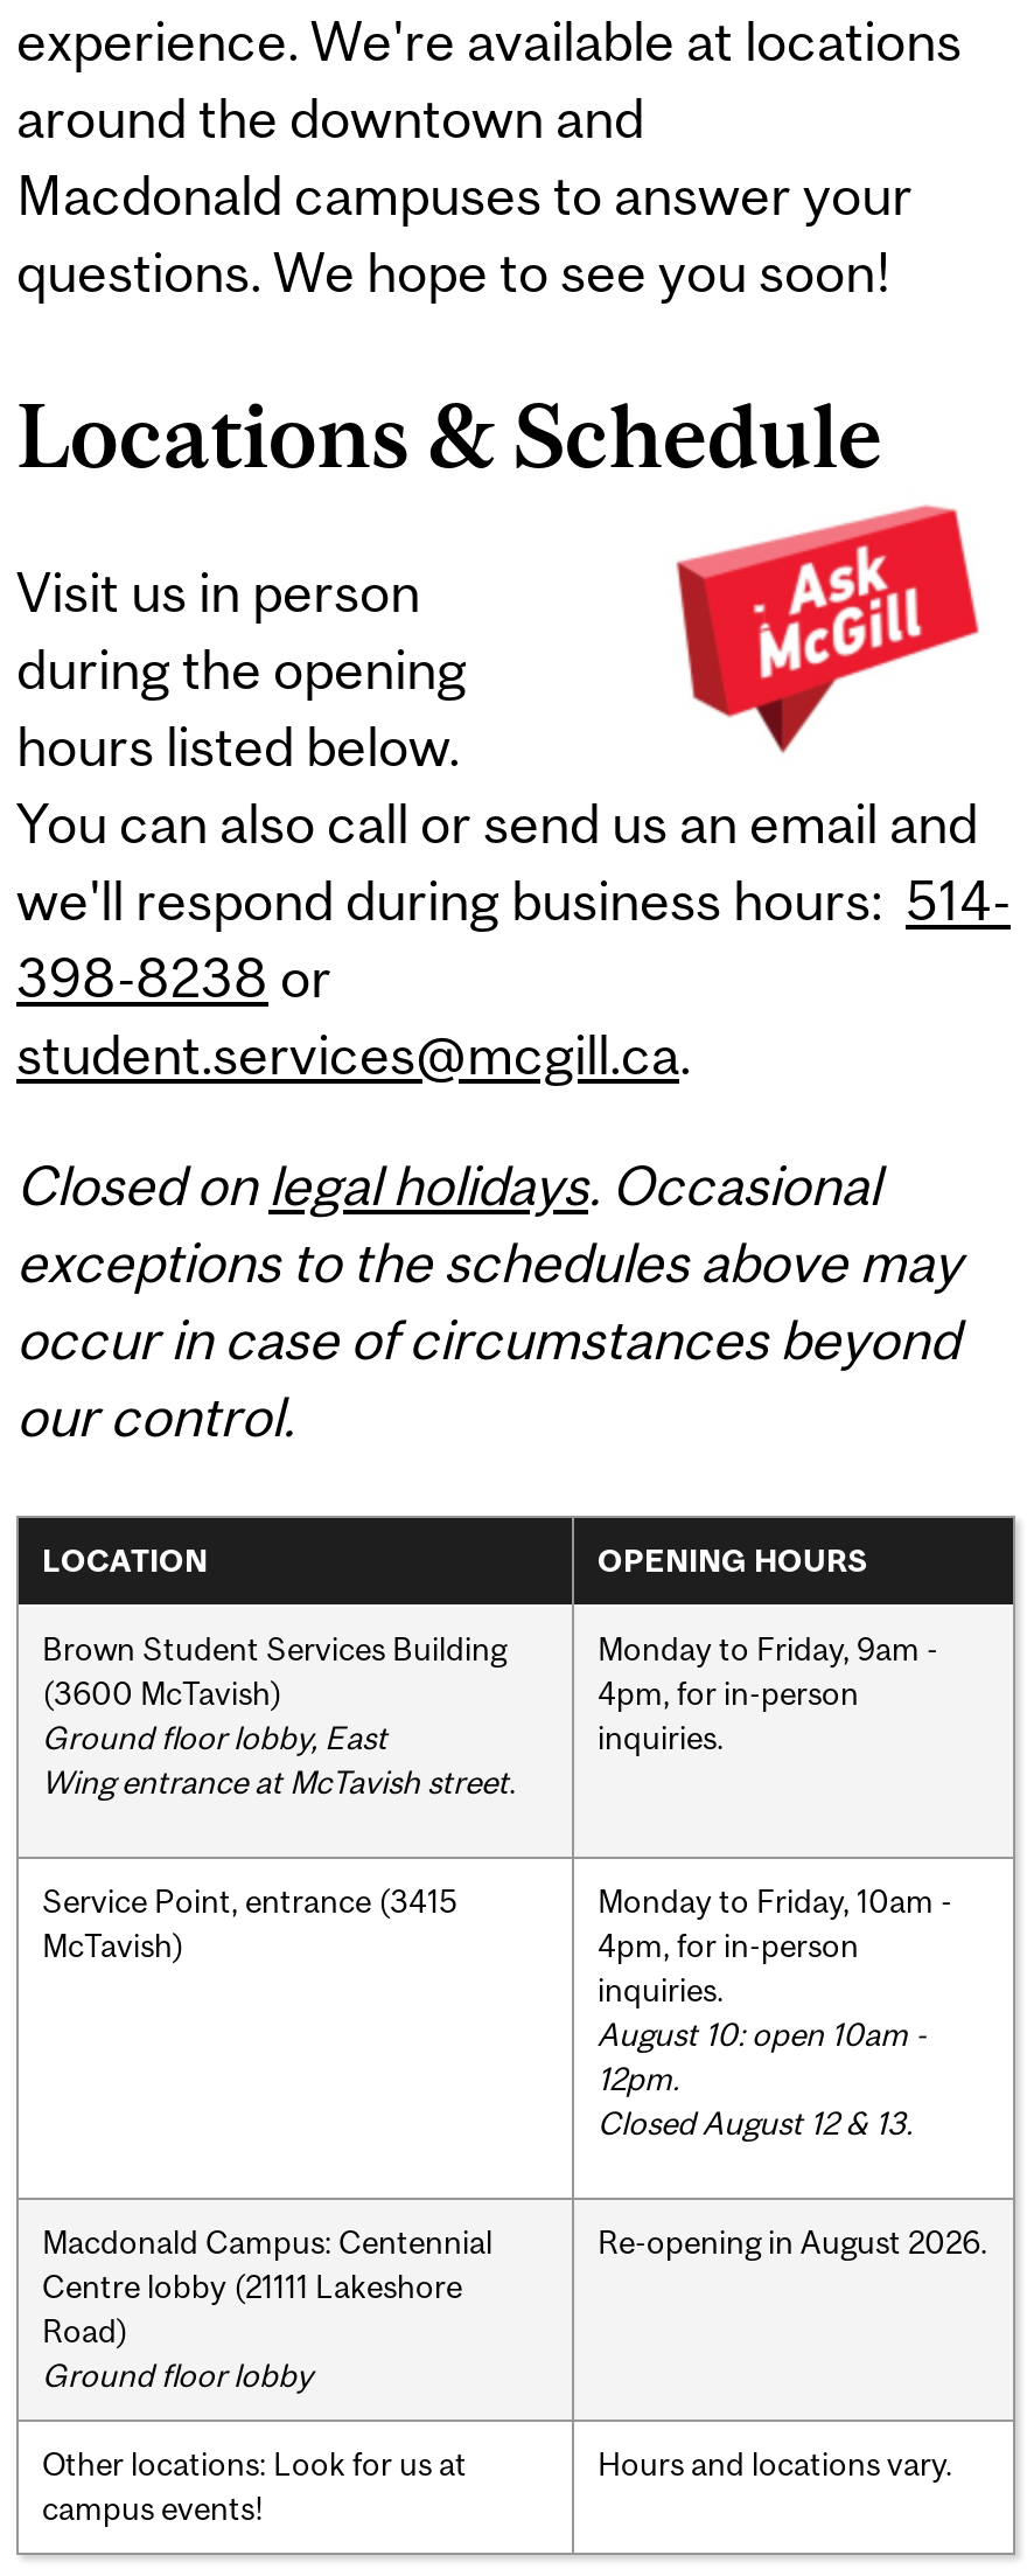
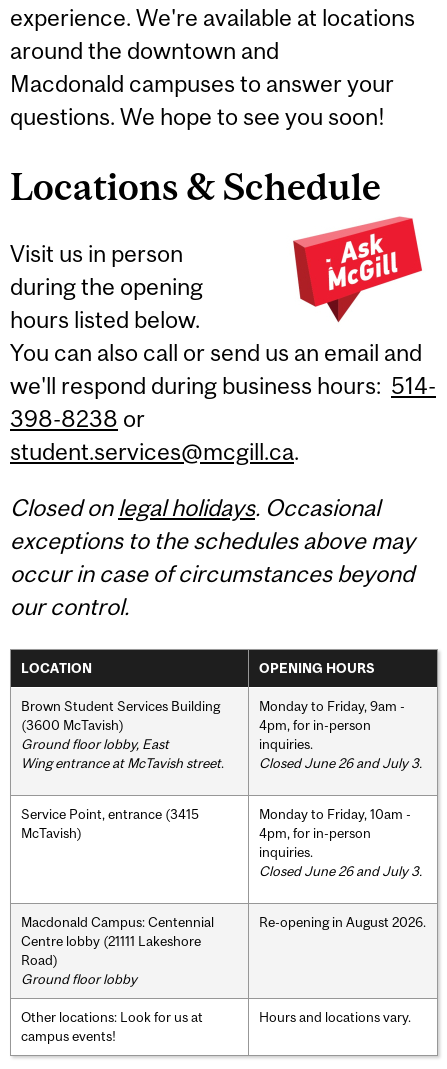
none -> [259,755,422,771] Closed June 26 and July 3.
[598,2015,927,2141] August 10: open 10am - | 12pm. | Closed August 12 & 13. -> [259,863,422,879] Closed June 26 and July 3.

